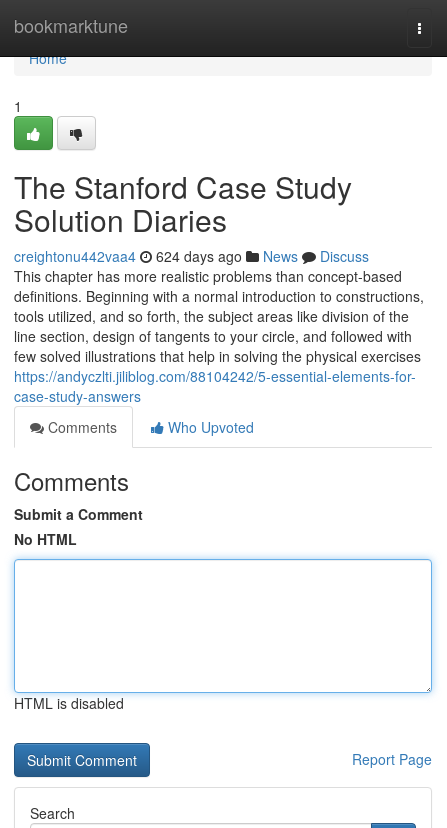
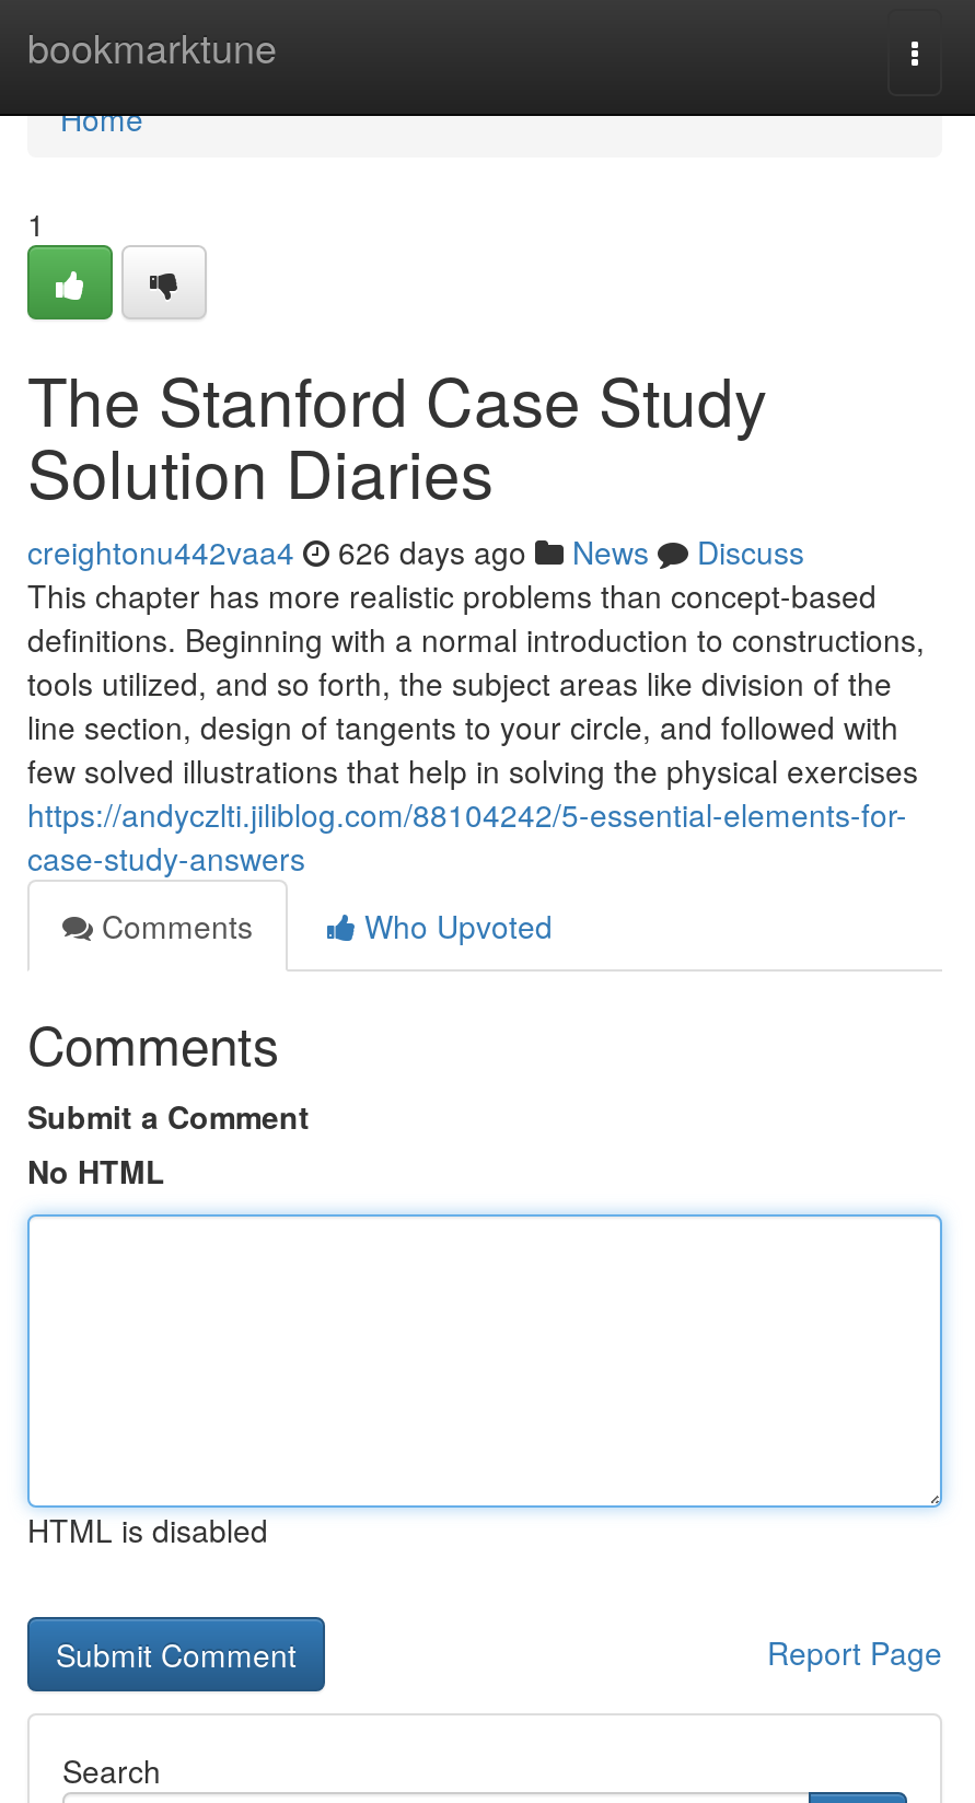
[14,246,369,266] creightonu442vaa4 624 days ago News Discuss -> [27,530,804,573] creightonu442vaa4 626 days ago News Discuss

